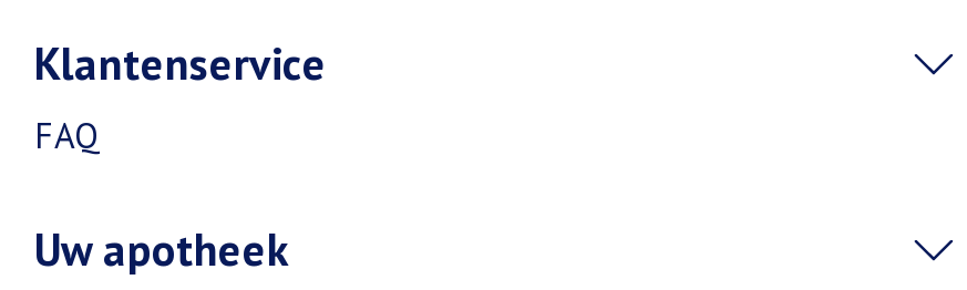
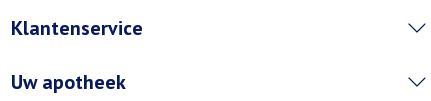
[34,113,99,157] FAQ -> none

